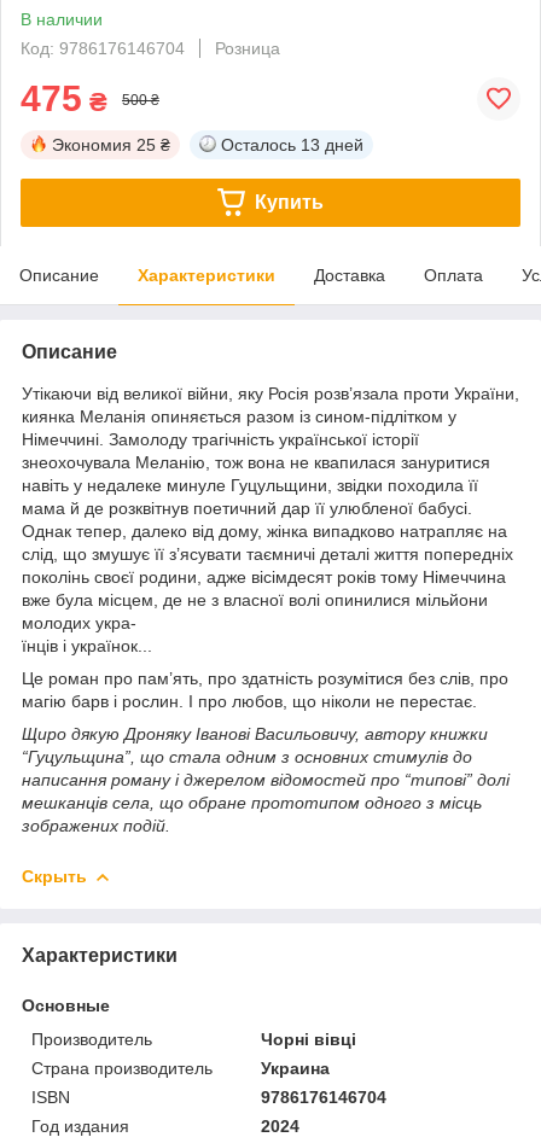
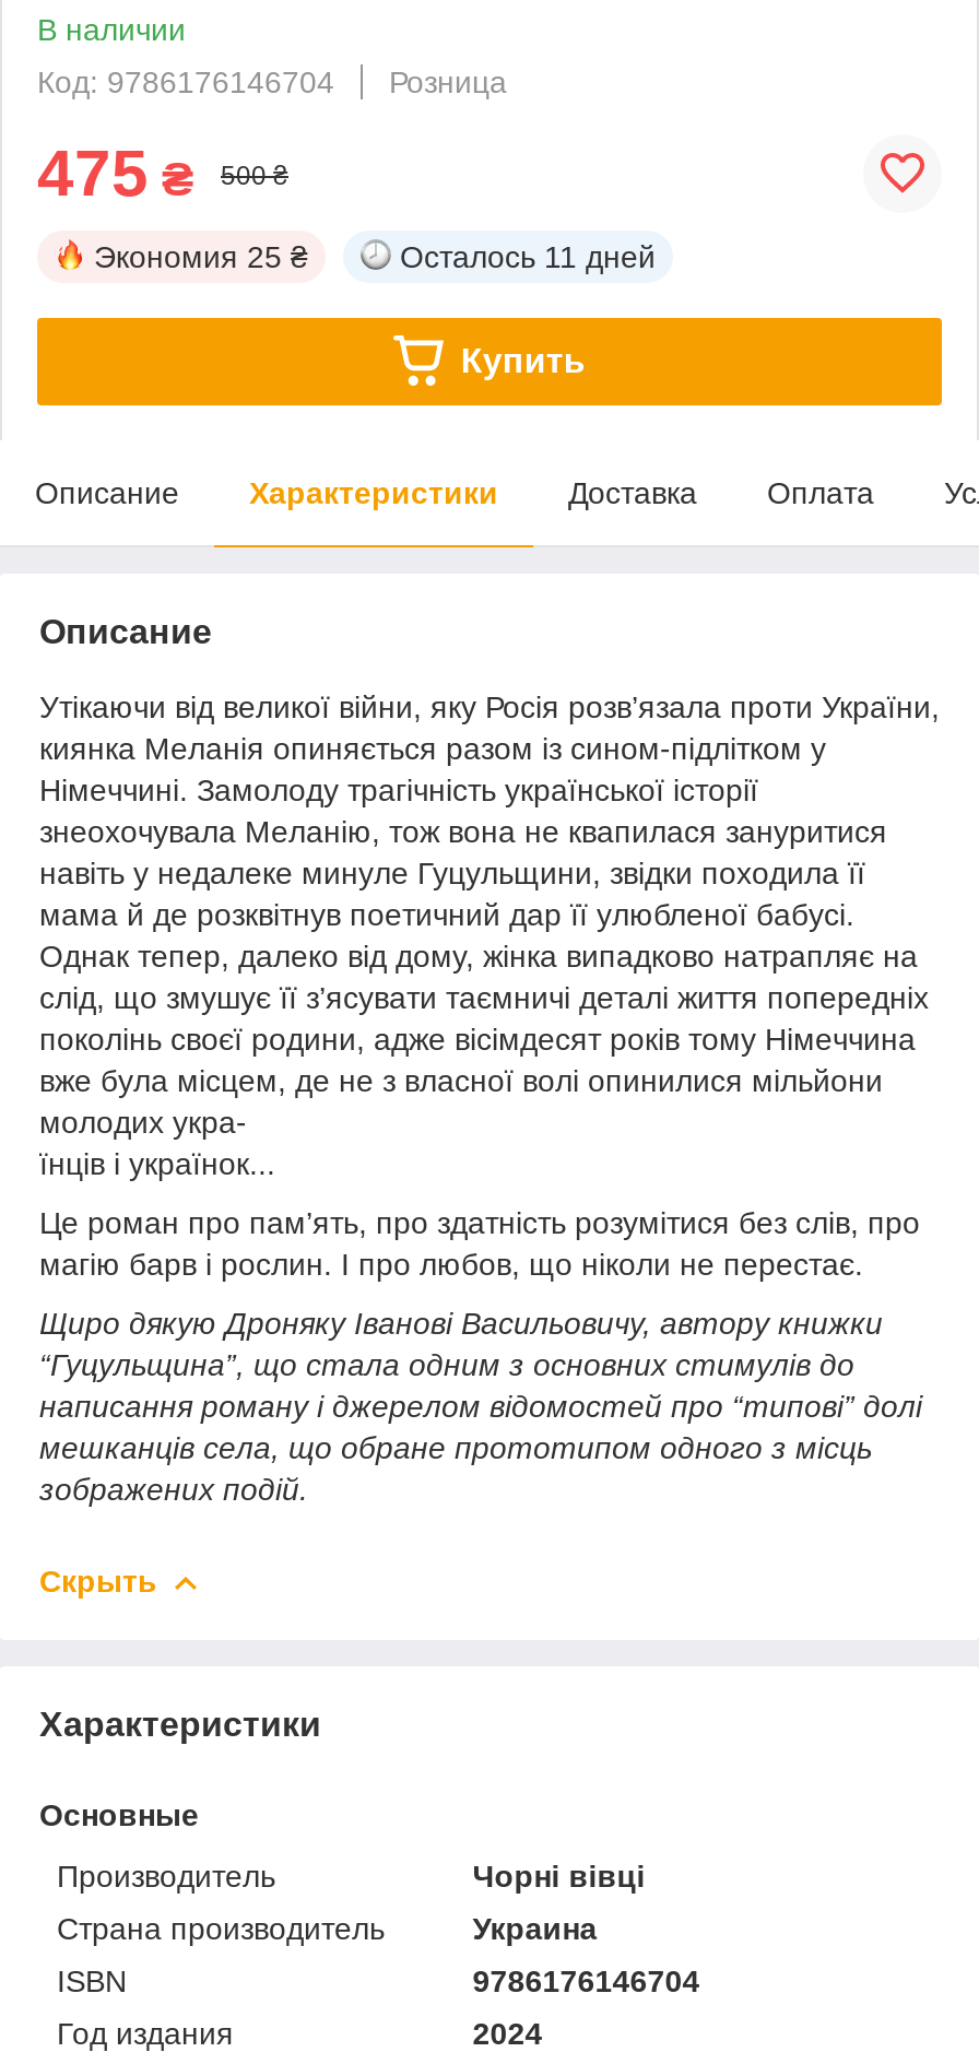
[221,135,363,154] Осталось 13 дней -> [400,239,656,274] Осталось 11 дней

